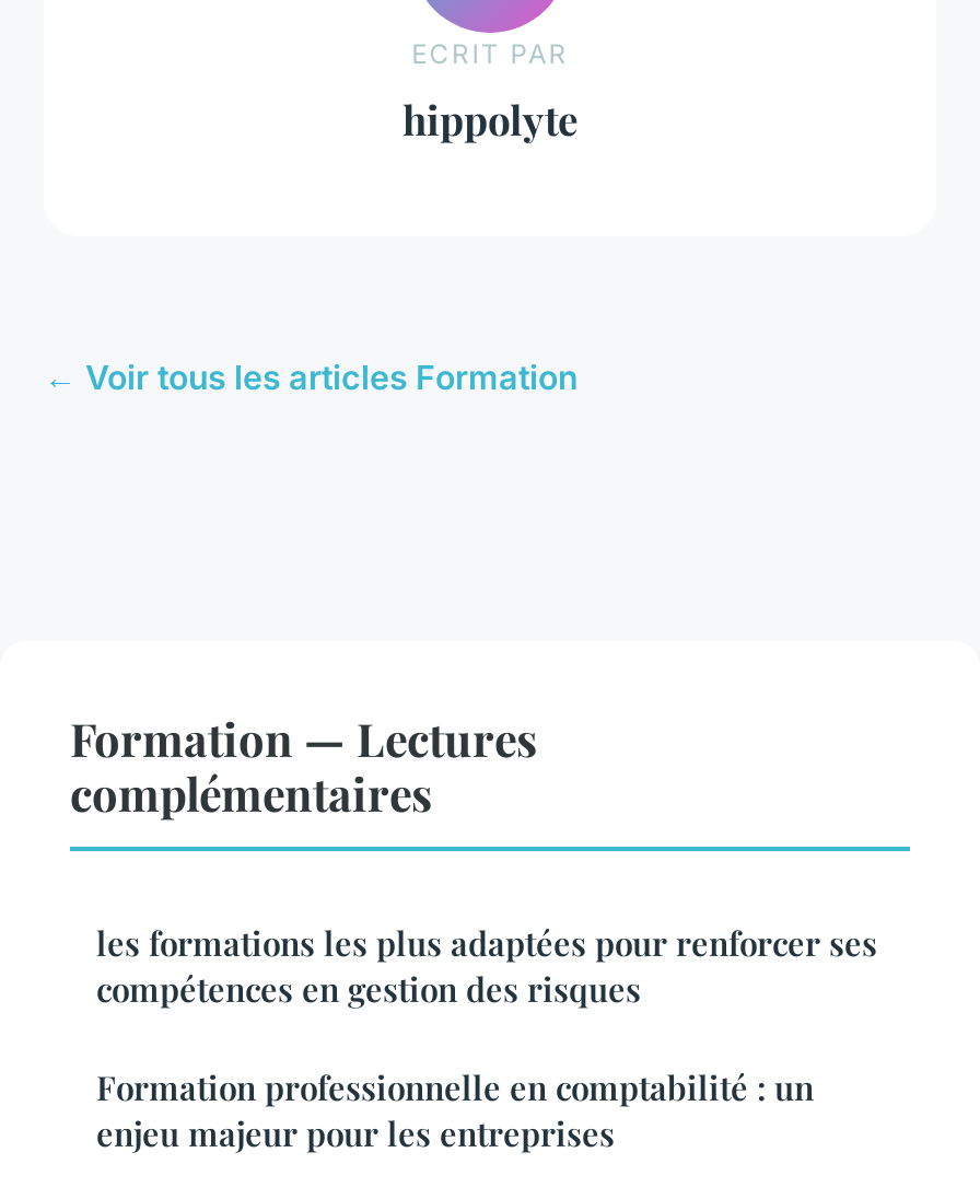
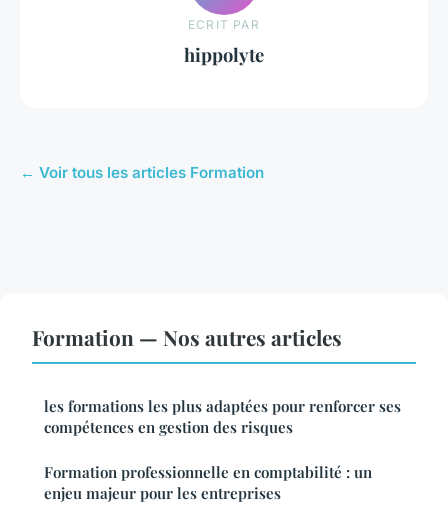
[70,707,538,823] Formation — Lectures | complémentaires -> [32,323,342,351] Formation — Nos autres articles

